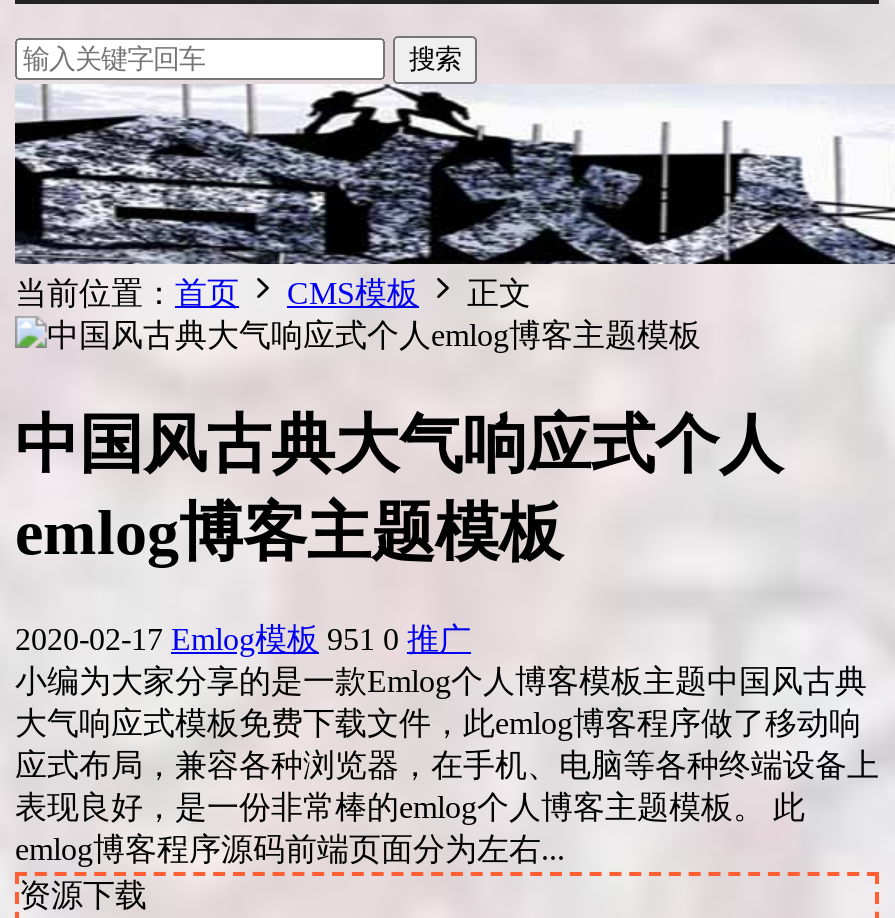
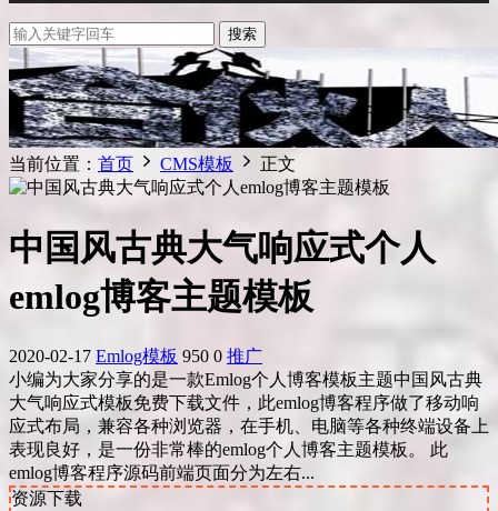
[15,622,471,656] 2020-02-17 Emlog模板 951 0 推广 -> [9,347,262,366] 2020-02-17 Emlog模板 950 0 推广

